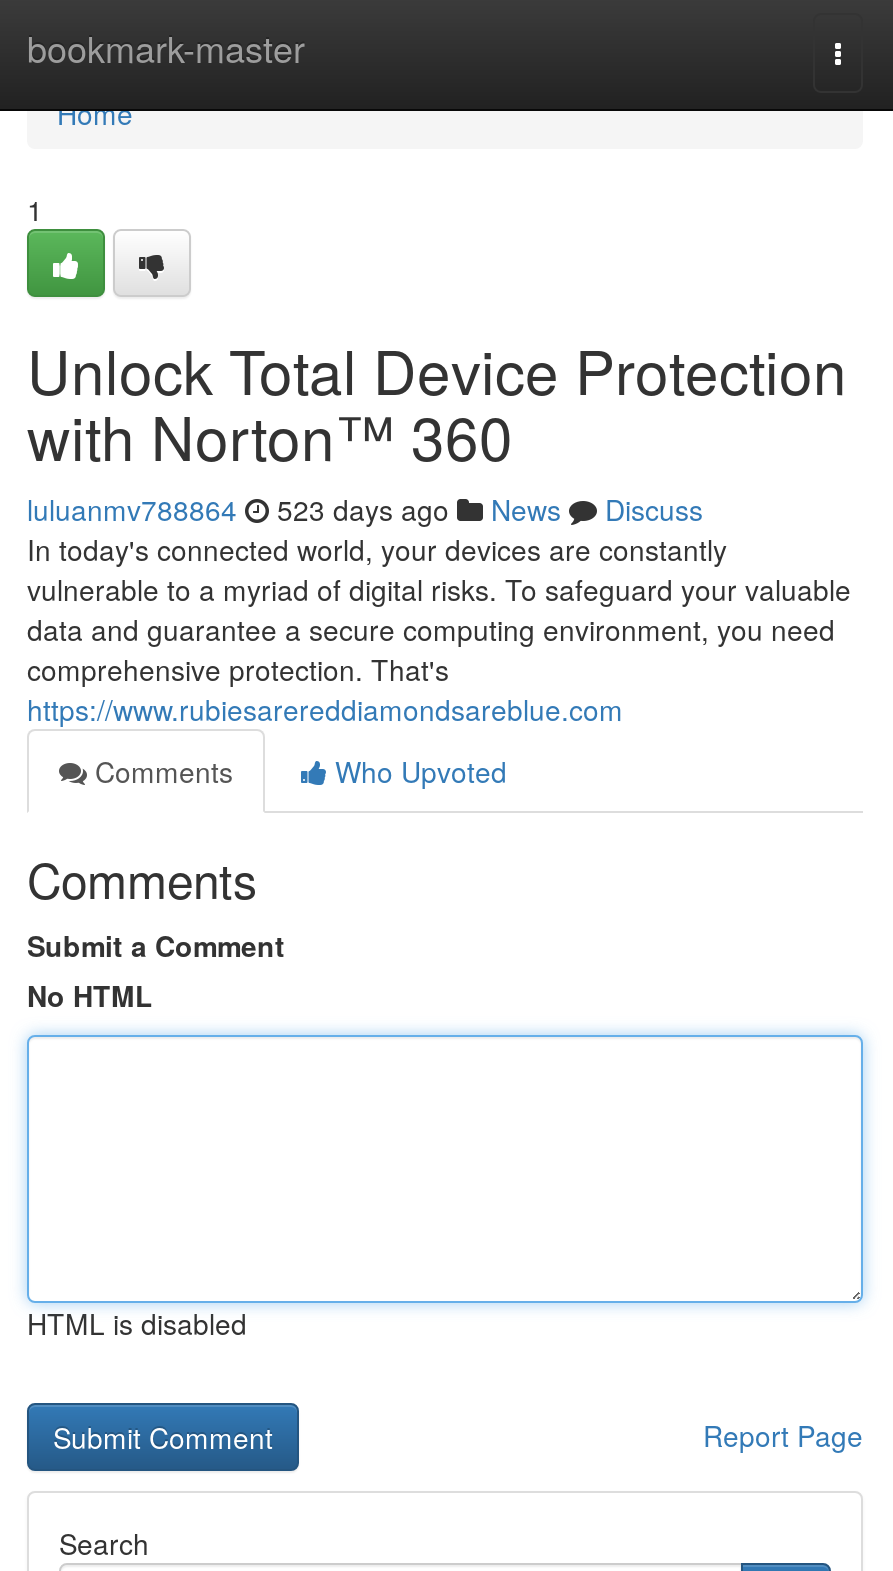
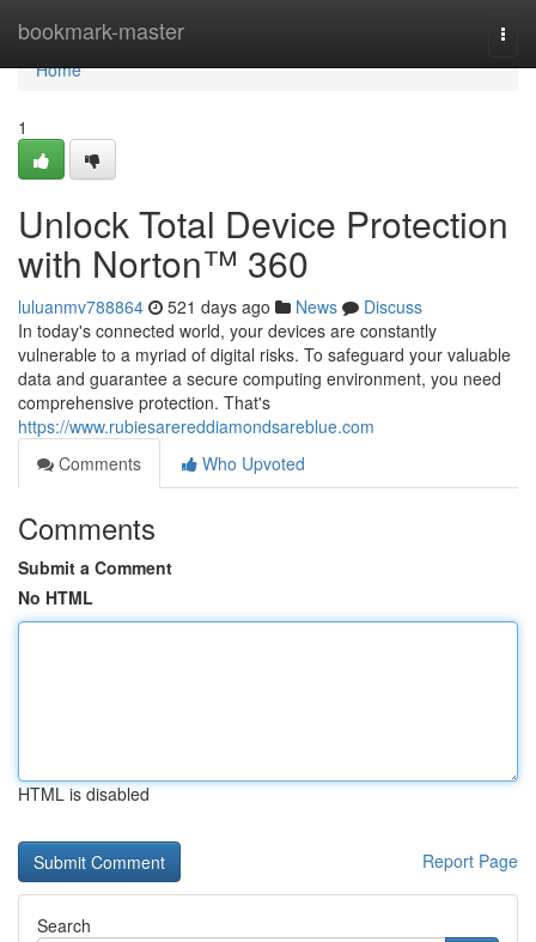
[27,489,703,529] luluanmv788864 523 days ago News Discuss -> [18,294,422,318] luluanmv788864 521 days ago News Discuss

